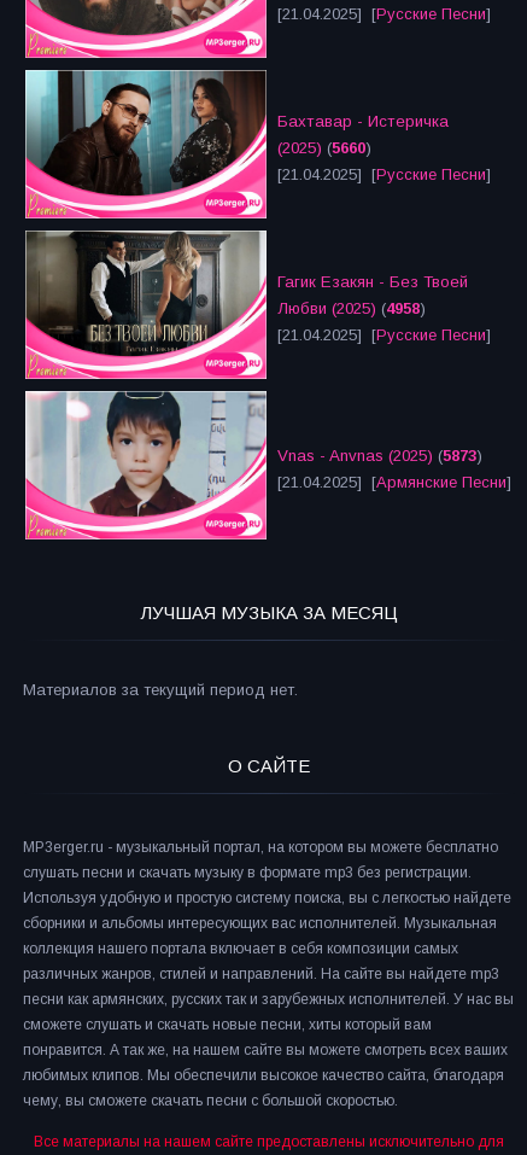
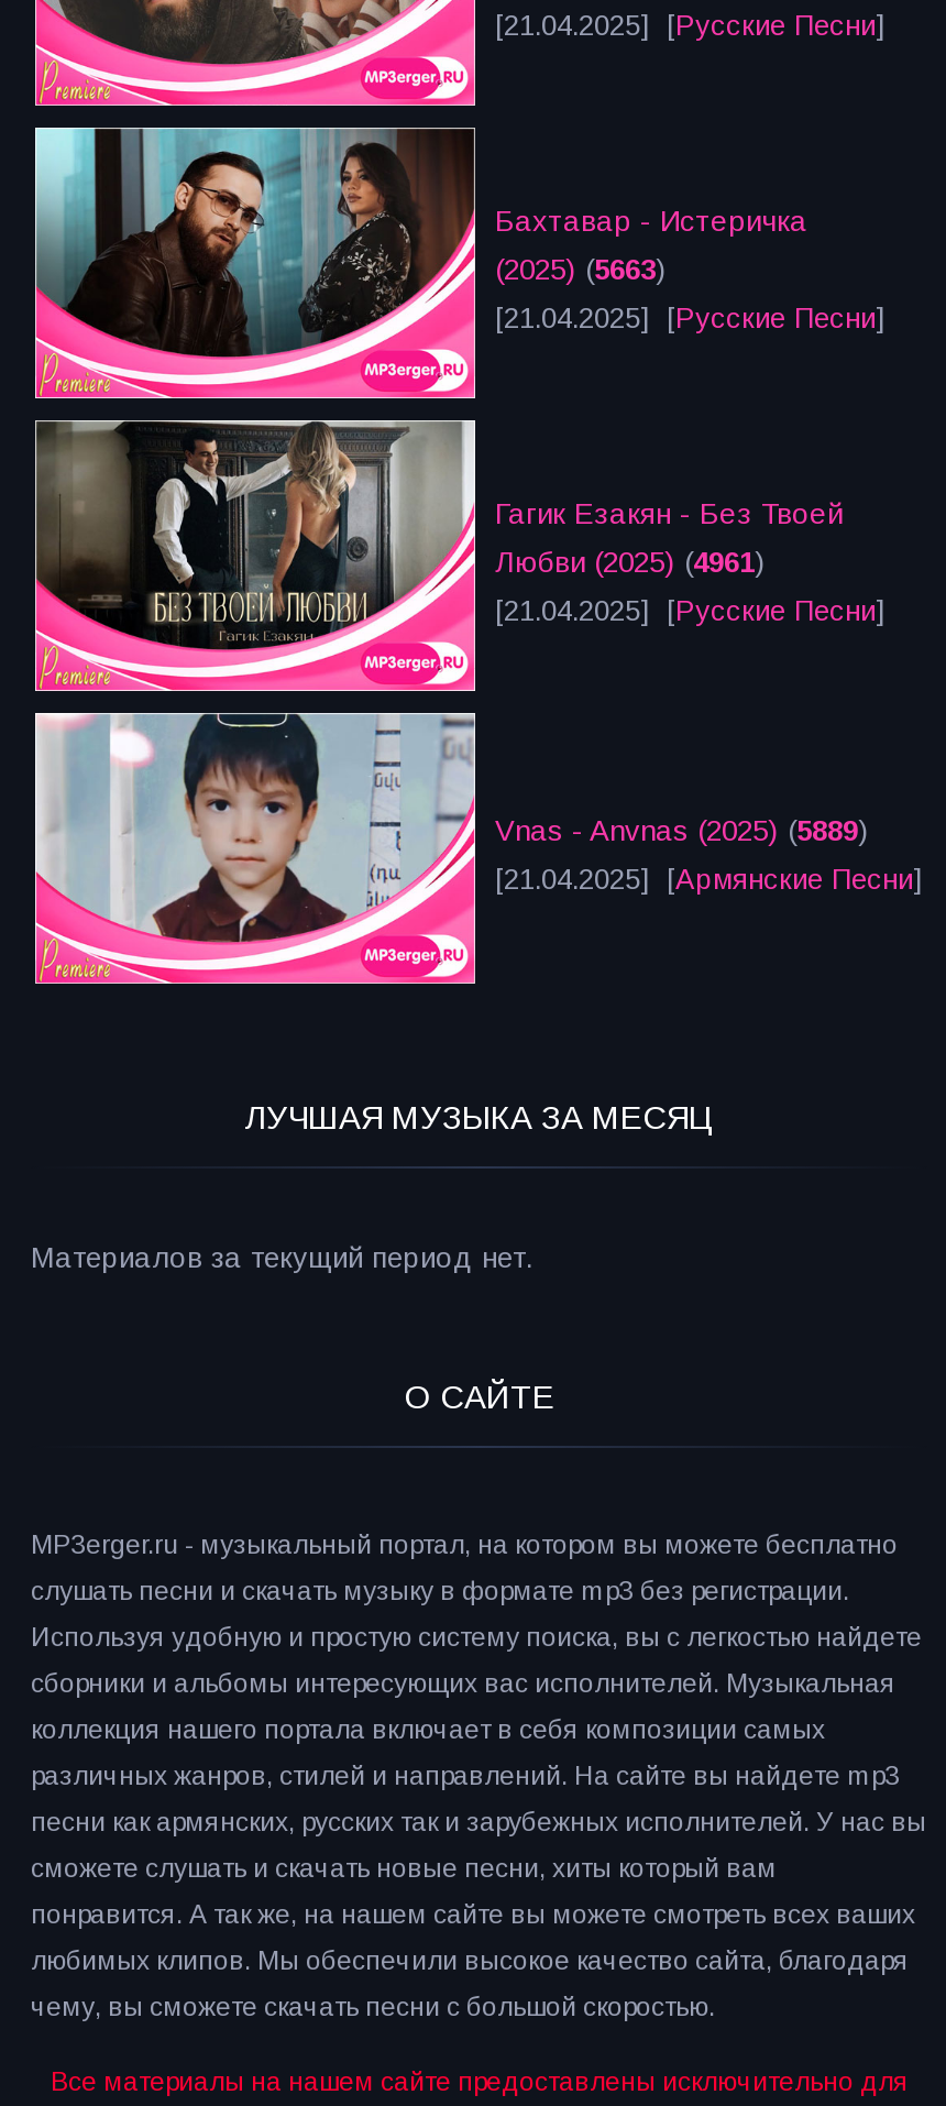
[277,139,371,157] (2025) (5660) -> [495,254,667,287] (2025) (5663)
[277,300,426,318] Любви (2025) (4958) -> [495,546,766,579] Любви (2025) (4961)
[277,447,482,465] Vnas - Anvnas (2025) (5873) -> [495,815,869,848] Vnas - Anvnas (2025) (5889)

